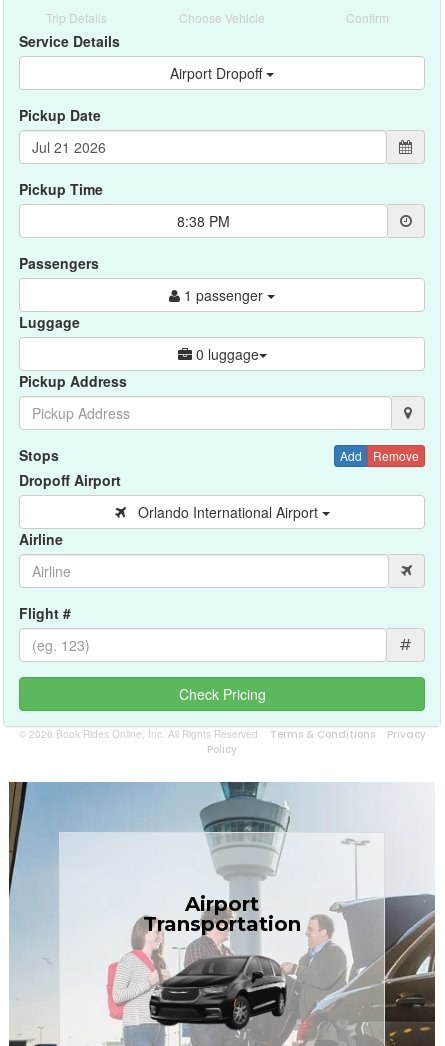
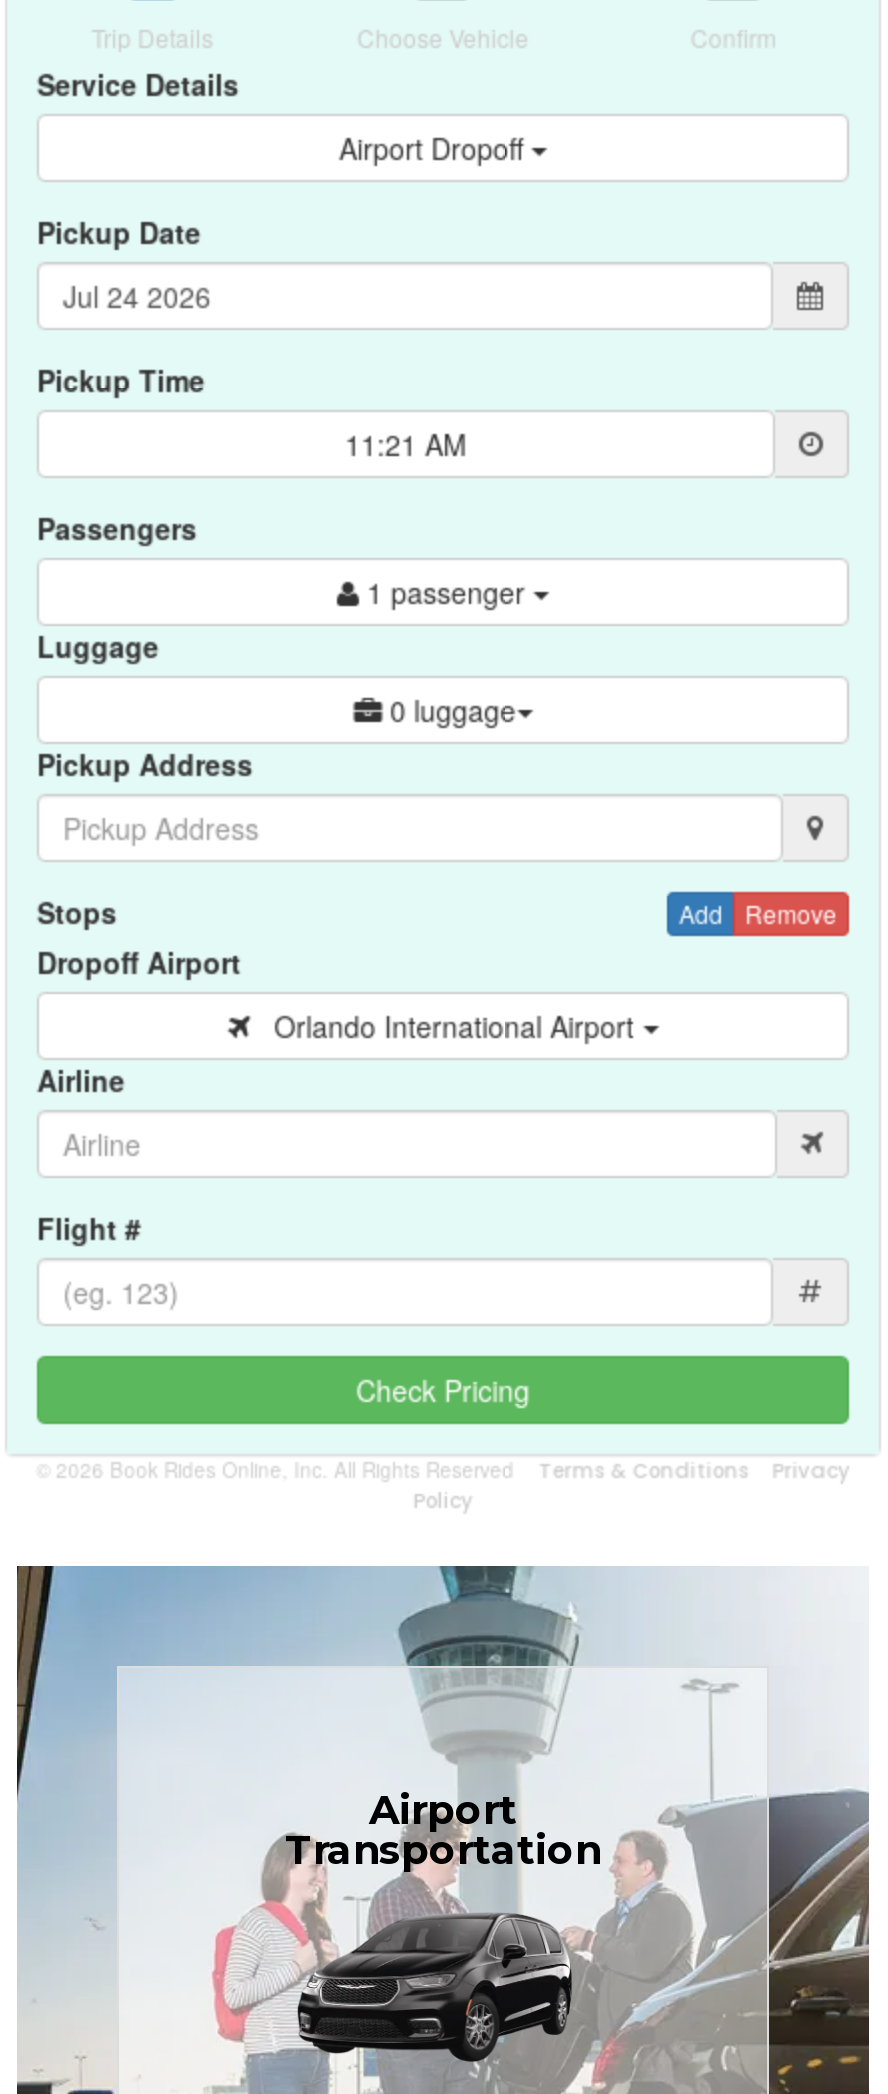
[177,211,230,231] 8:38 PM -> [345,424,467,464] 11:21 AM

